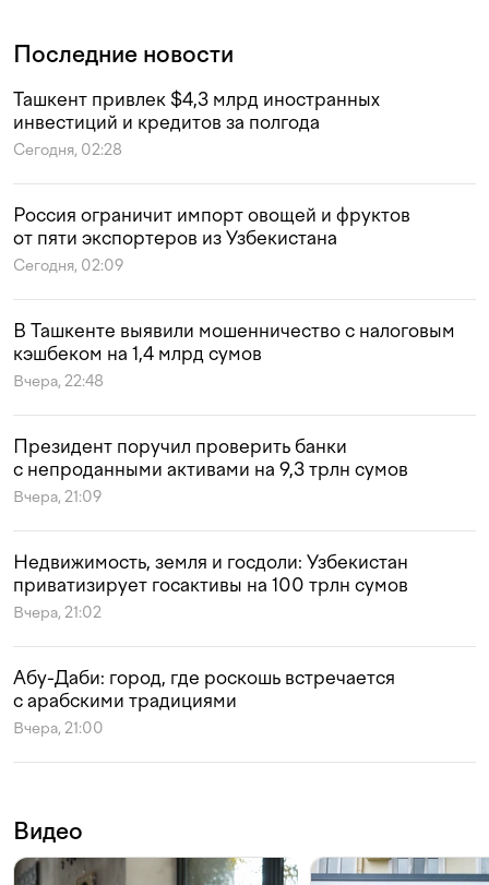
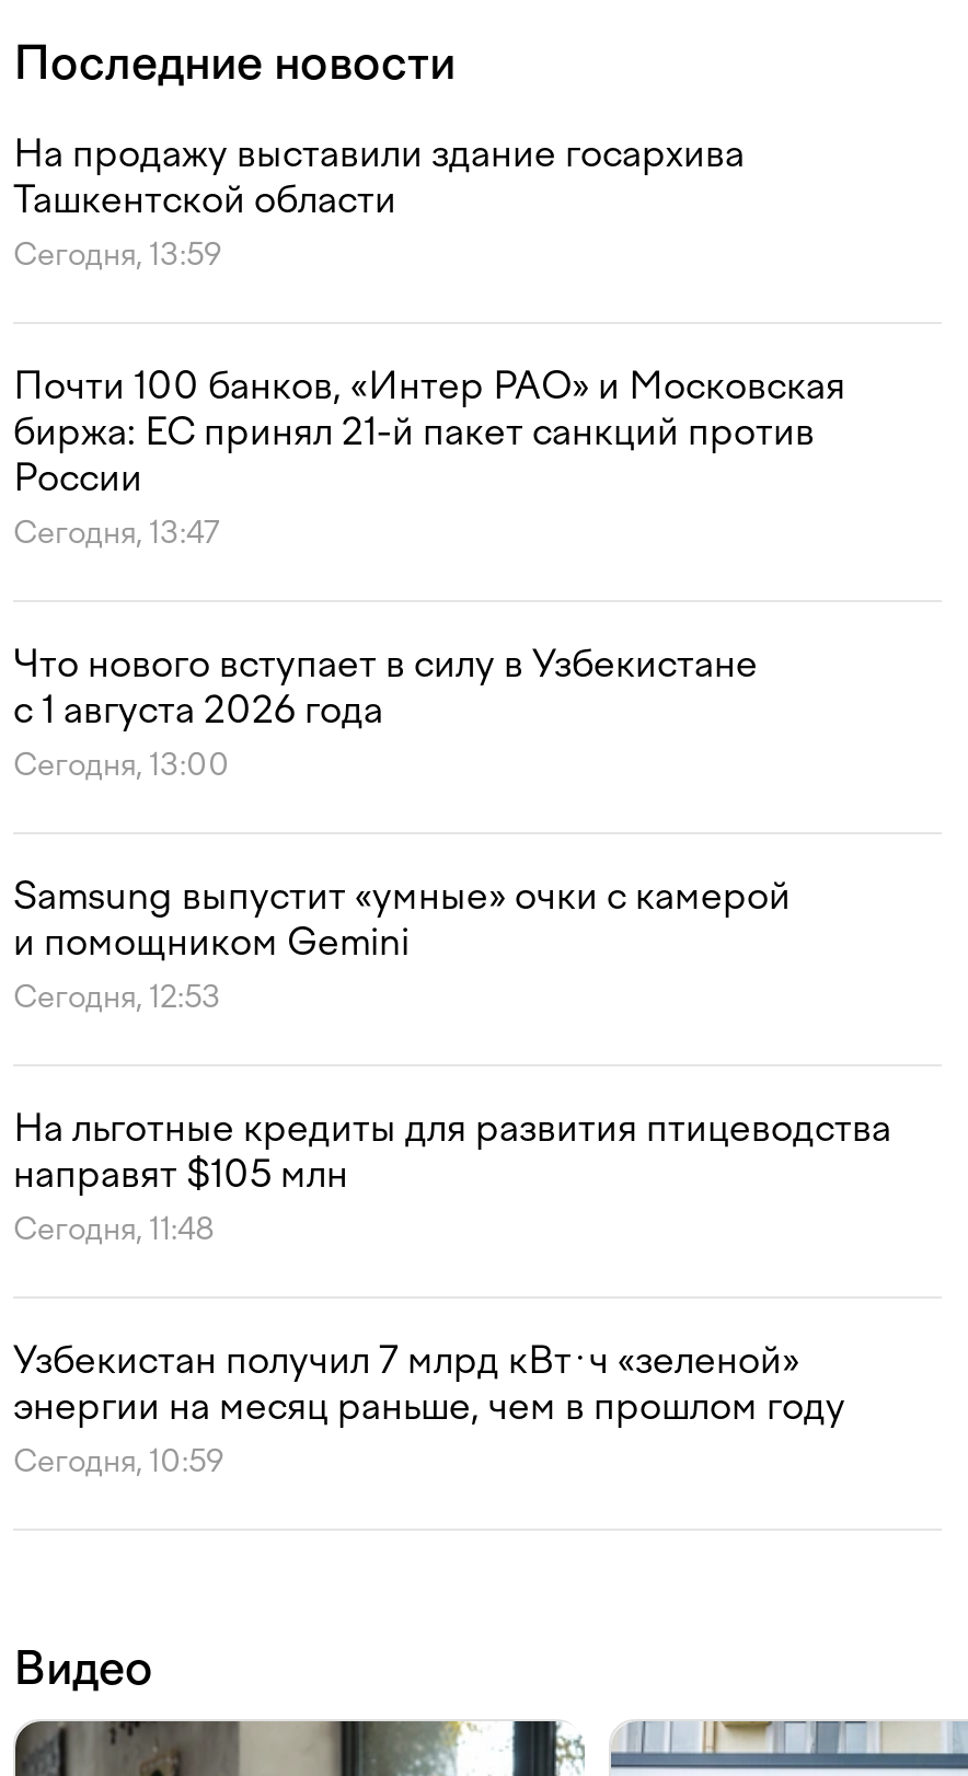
[13,89,380,160] Ташкент привлек $4,3 млрд иностранных | инвестиций и кредитов за полгода | Сегодня, 02:28 -> [13,132,745,275] На продажу выставили здание госархива | Ташкентской области | Сегодня, 13:59
[13,204,410,275] Россия ограничит импорт овощей и фруктов | от пяти экспортеров из Узбекистана | Сегодня, 02:09 -> [13,364,845,553] Почти 100 банков, «Интер РАО» и Московская | биржа: ЕС принял 21-й пакет санкций против | России | Сегодня, 13:47
[13,320,455,391] В Ташкенте выявили мошенничество с налоговым | кэшбеком на 1,4 млрд сумов | Вчера, 22:48 -> [13,643,758,785] Что нового вступает в силу в Узбекистане | с 1 августа 2026 года | Сегодня, 13:00
[13,436,408,507] Президент поручил проверить банки | с непроданными активами на 9,3 трлн сумов | Вчера, 21:09 -> [13,875,791,1017] Samsung выпустит «умные» очки с камерой | и помощником Gemini | Сегодня, 12:53
[13,552,408,622] Недвижимость, земля и госдоли: Узбекистан | приватизирует госактивы на 100 трлн сумов | Вчера, 21:02 -> [13,1107,891,1249] На льготные кредиты для развития птицеводства | направят $105 млн | Сегодня, 11:48
[13,667,395,738] Абу-Даби: город, где роскошь встречается | с арабскими традициями | Вчера, 21:00 -> [13,1339,845,1481] Узбекистан получил 7 млрд кВт·ч «зеленой» | энергии на месяц раньше, чем в прошлом году | Сегодня, 10:59

